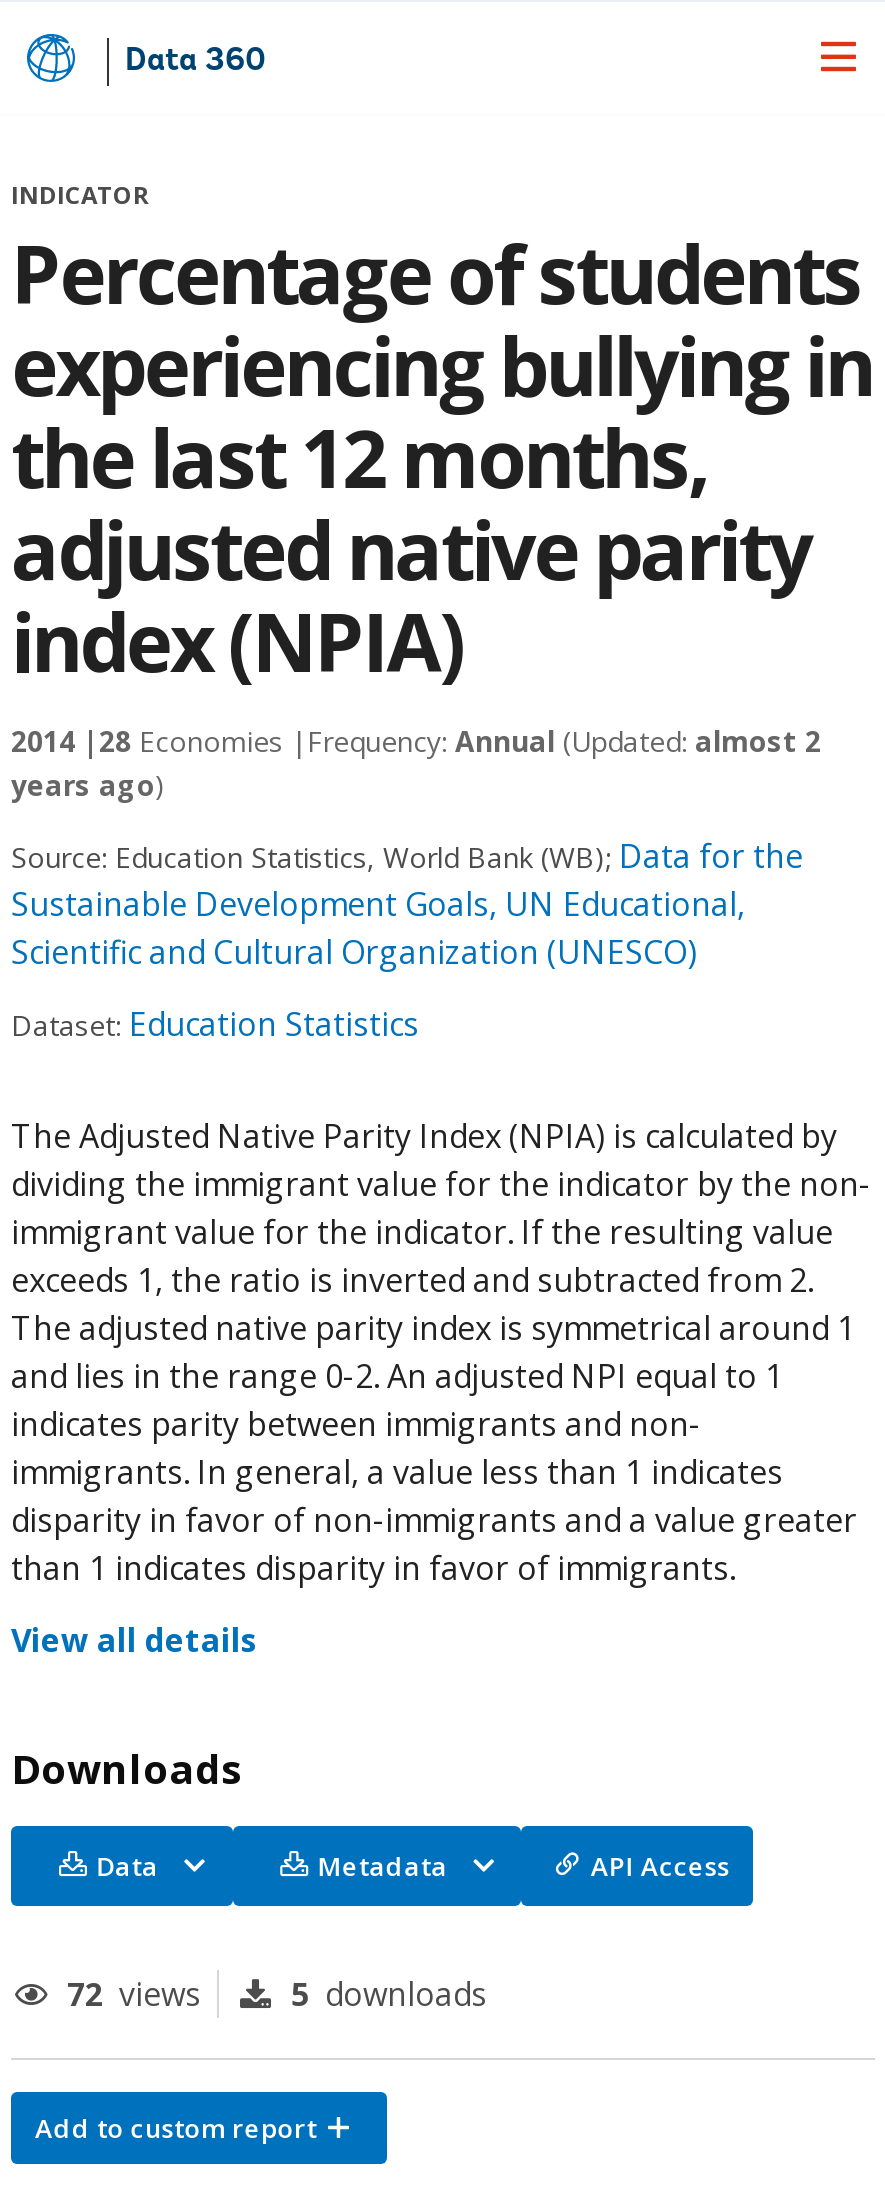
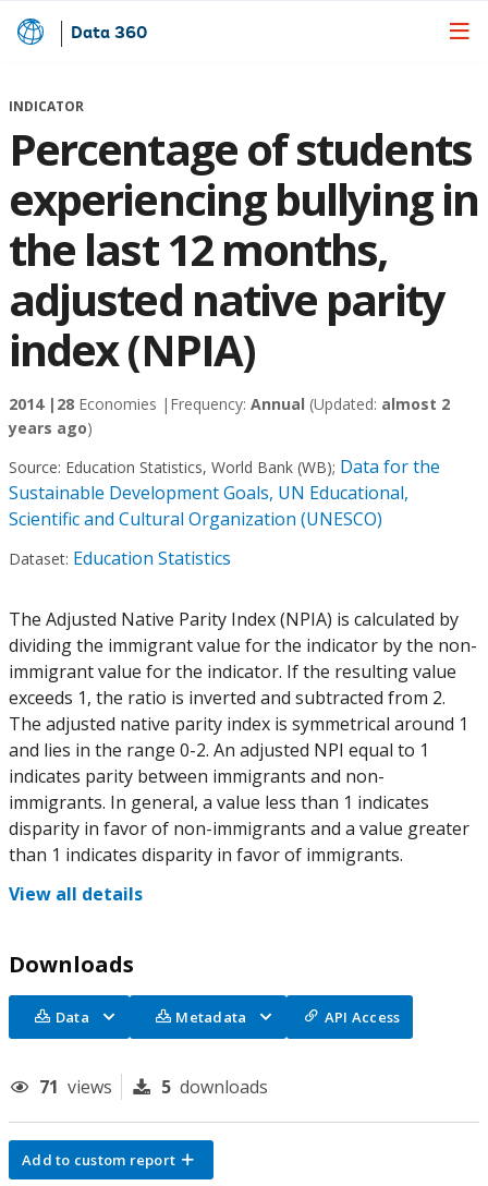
[67,1972,201,2016] 72 views -> [39,1075,112,1099] 71 views

